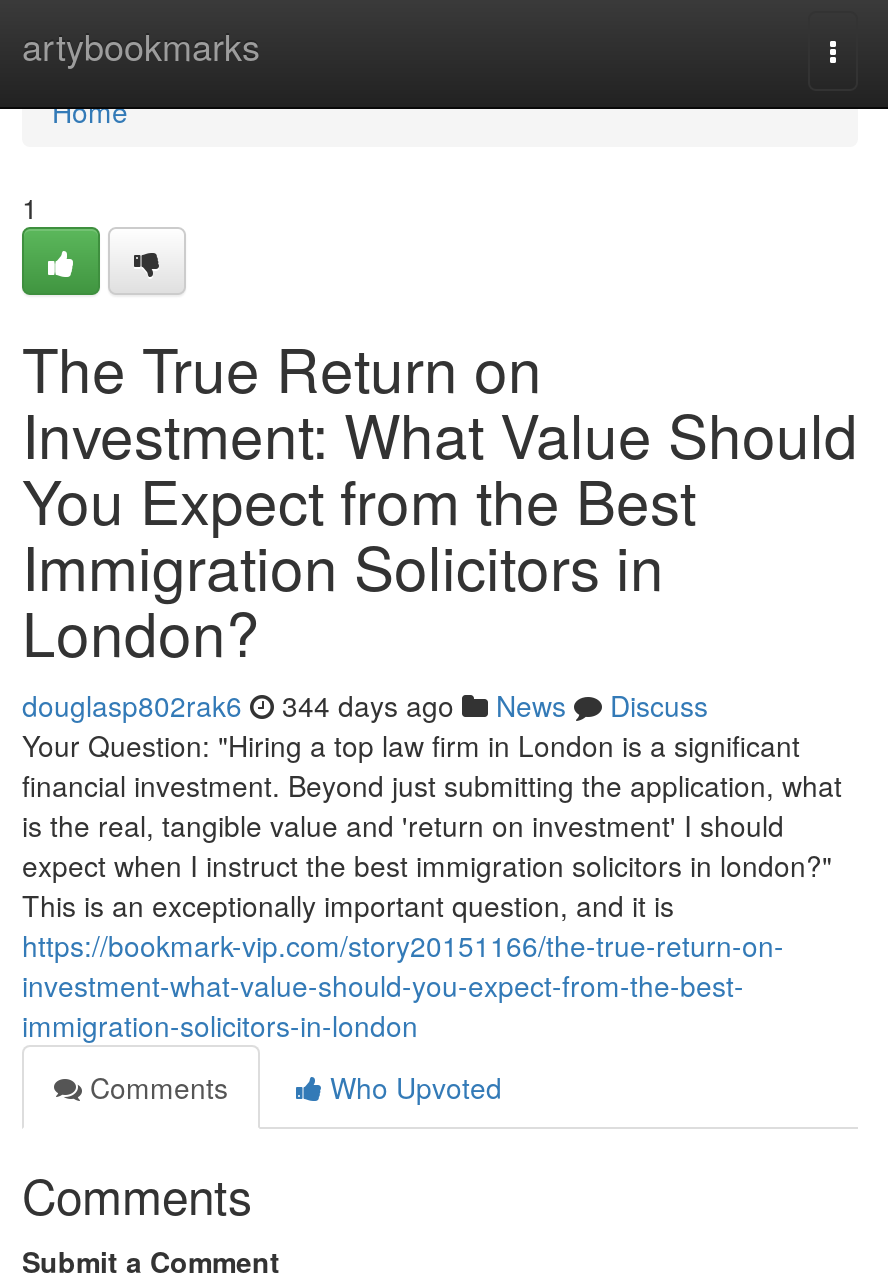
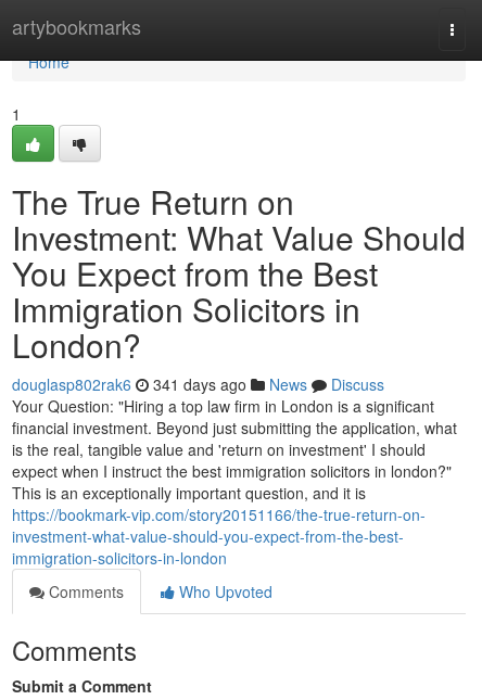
[22,685,708,725] douglasp802rak6 344 days ago News Discuss -> [12,373,384,395] douglasp802rak6 341 days ago News Discuss

